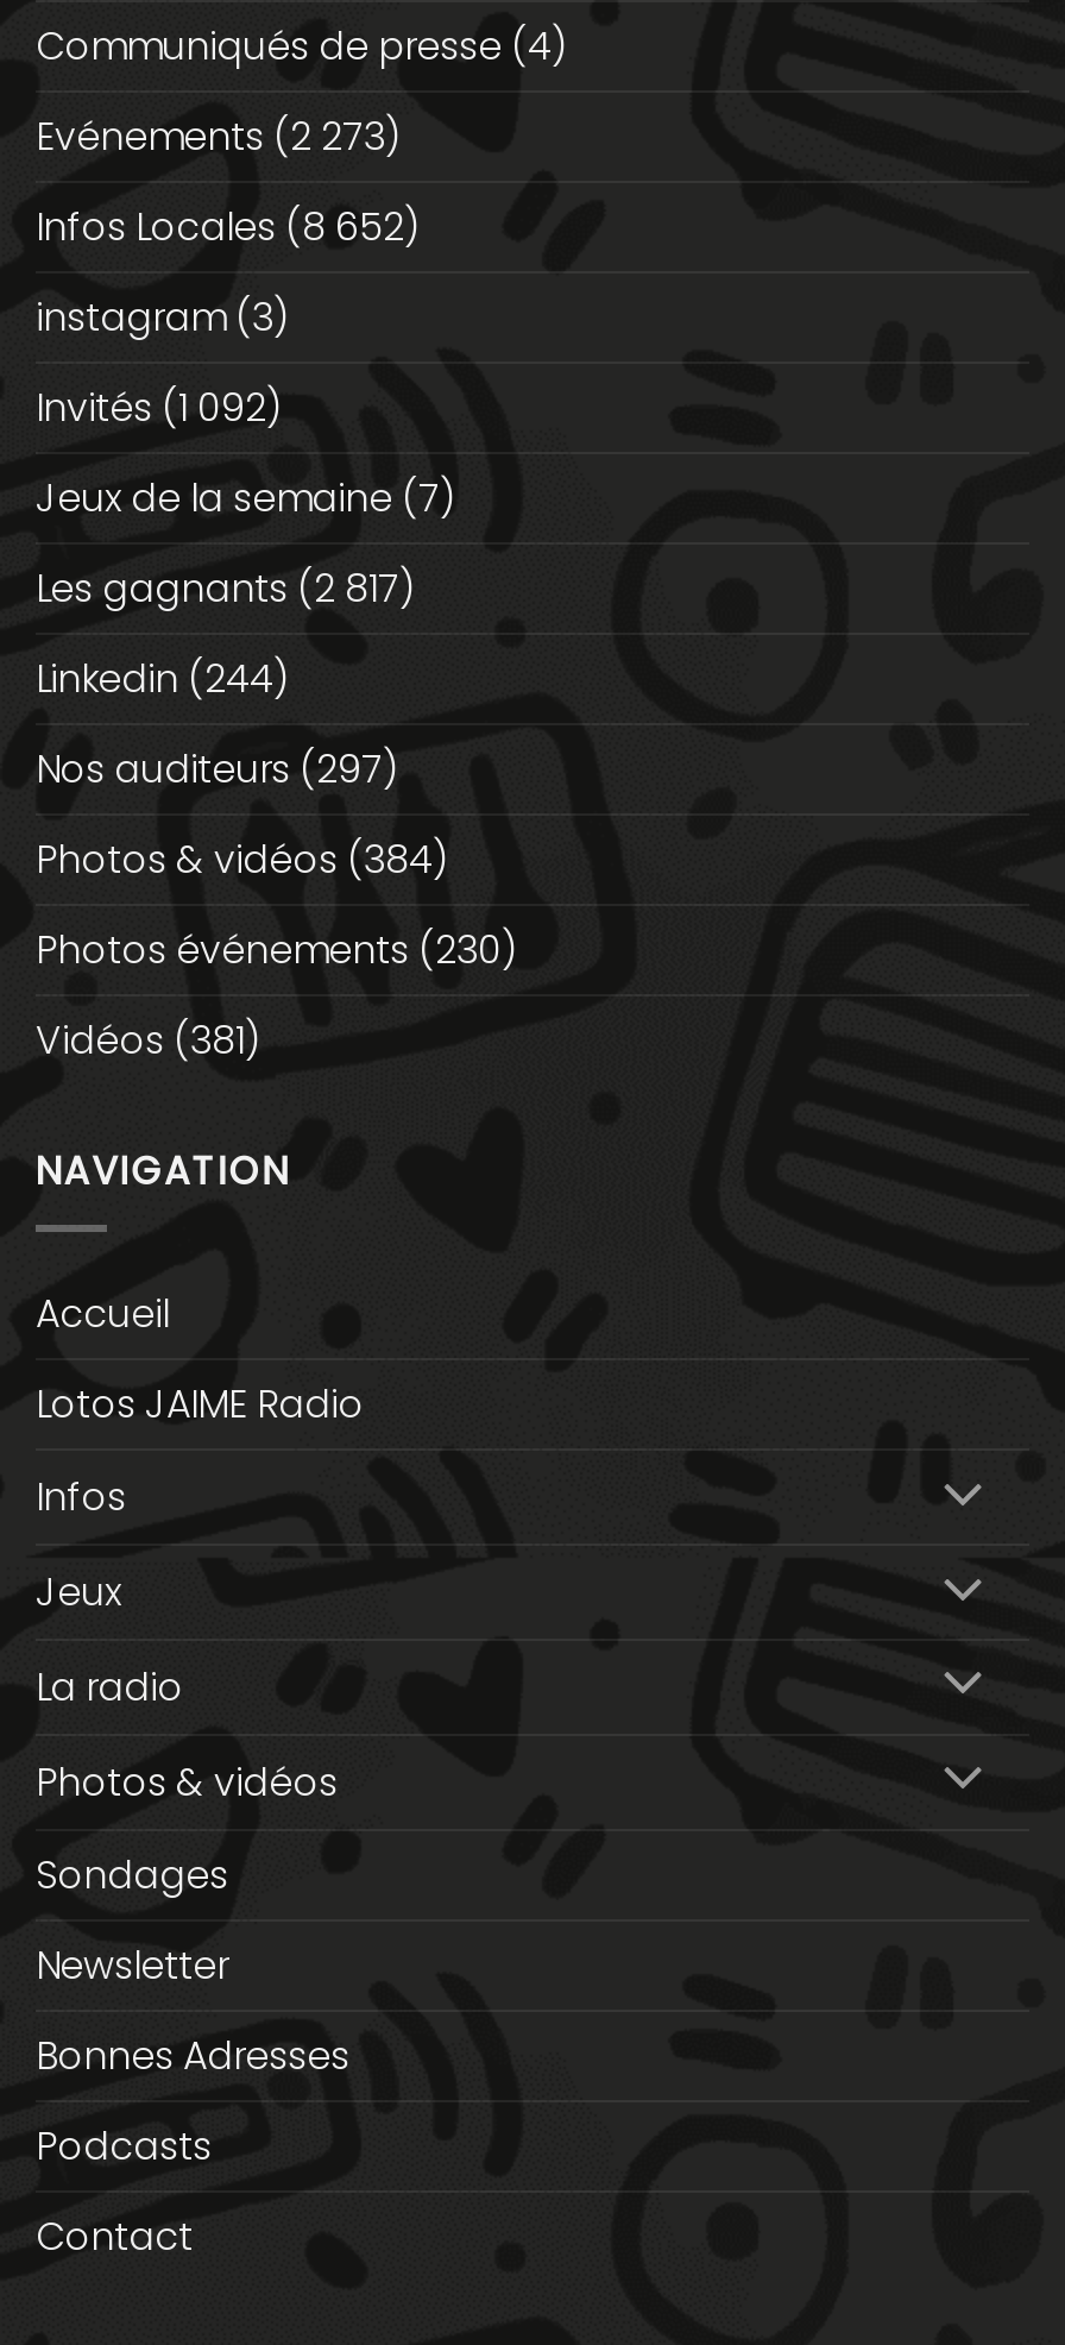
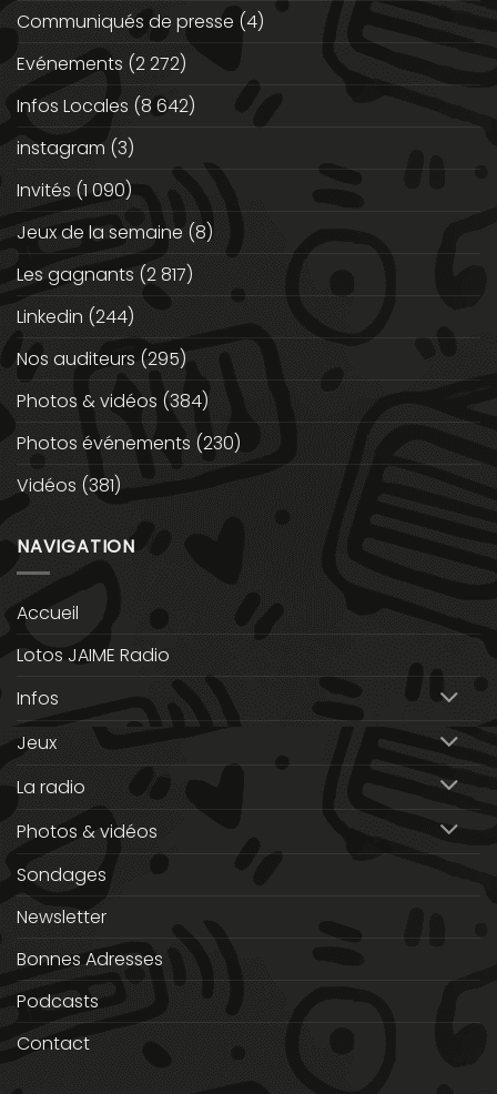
[36,109,399,164] Evénements (2 273) -> [17,51,186,76] Evénements (2 272)
[36,200,418,254] Infos Locales (8 652) -> [17,93,195,119] Infos Locales (8 642)
[36,380,281,435] Invités (1 092) -> [17,177,132,203] Invités (1 090)
[36,471,454,525] Jeux de la semaine (7) -> [17,220,213,245] Jeux de la semaine (8)
[36,742,397,796] Nos auditeurs (297) -> [17,346,186,372] Nos auditeurs (295)

